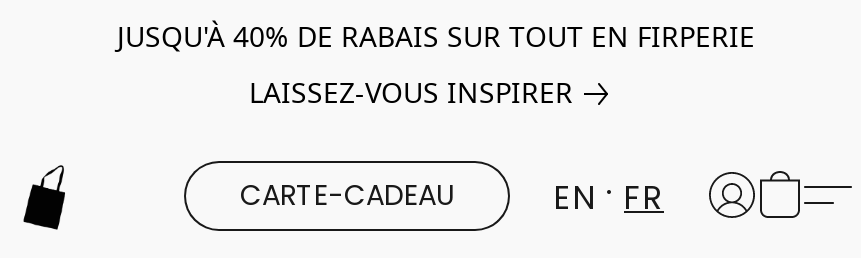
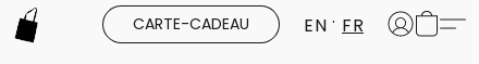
[117,17,755,111] JUSQU'À 40% DE RABAIS SUR TOUT EN FIRPERIE | LAISSEZ-VOUS INSPIRER -> none

